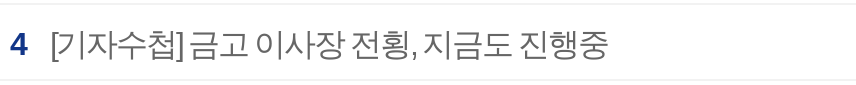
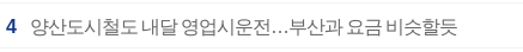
[50,27,608,61] [기자수첩] 금고 이사장 전횡, 지금도 진행중 -> [30,17,457,37] 양산도시철도 내달 영업시운전…부산과 요금 비슷할듯

